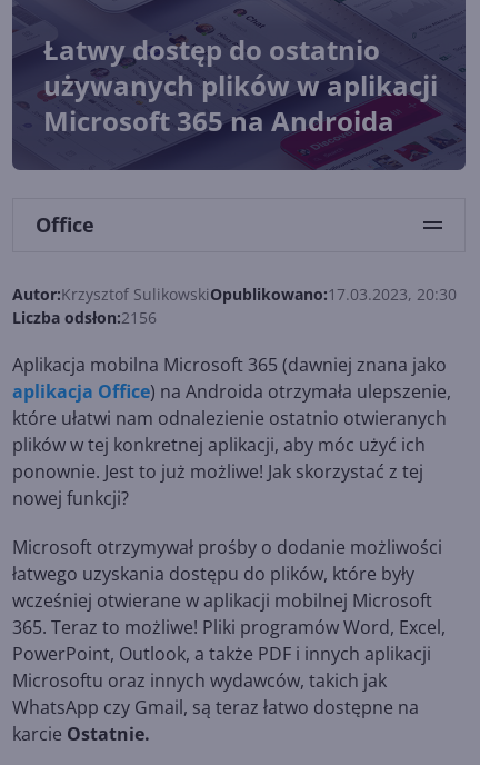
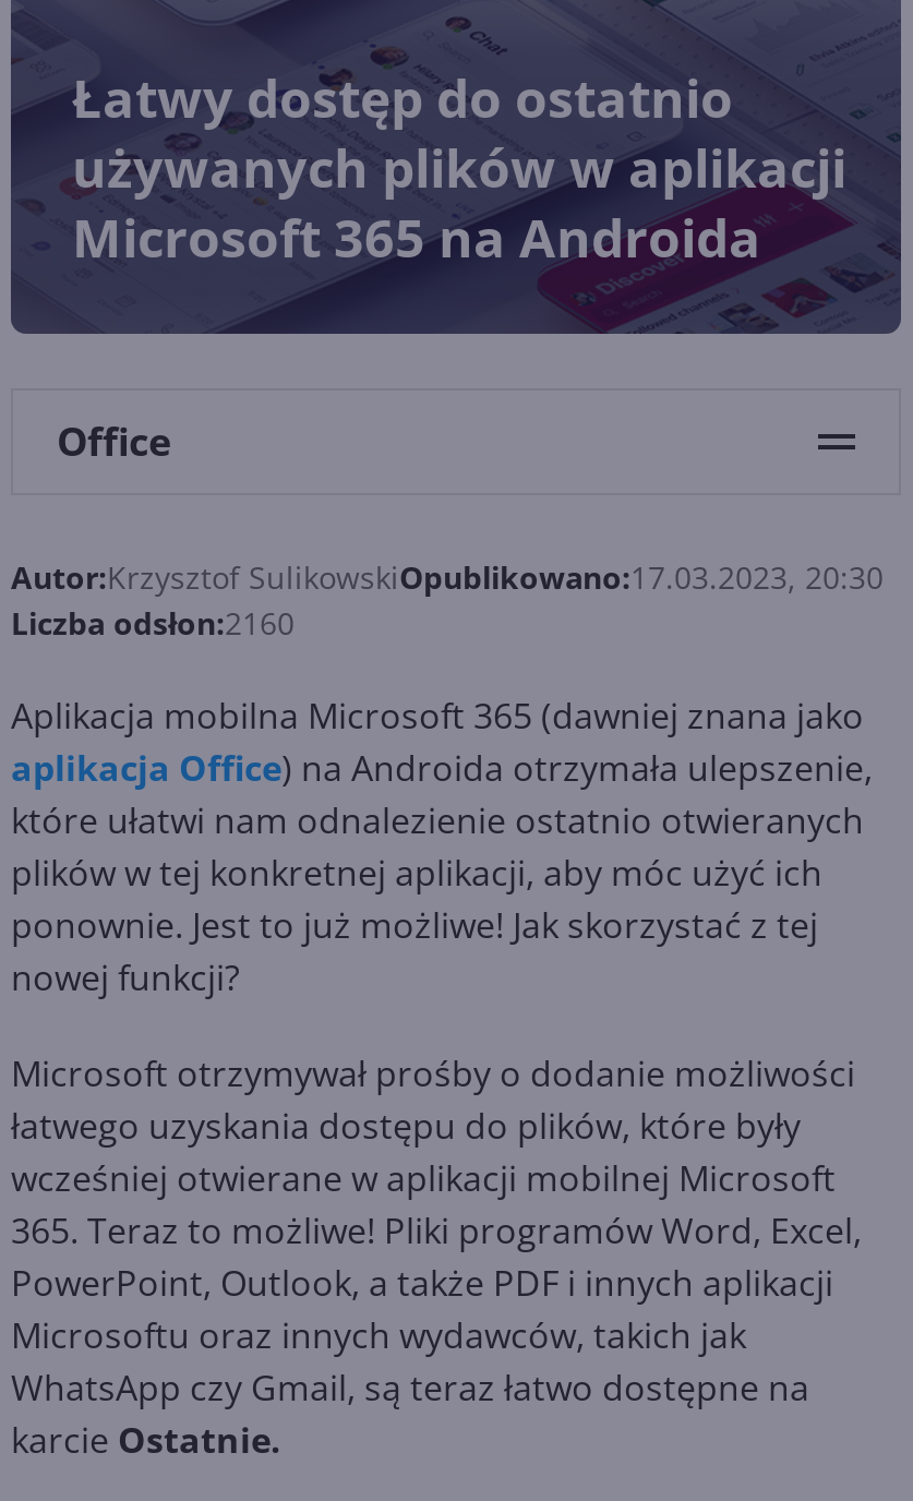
[12,307,157,328] Liczba odsłon:2156 -> [11,602,295,644] Liczba odsłon:2160

